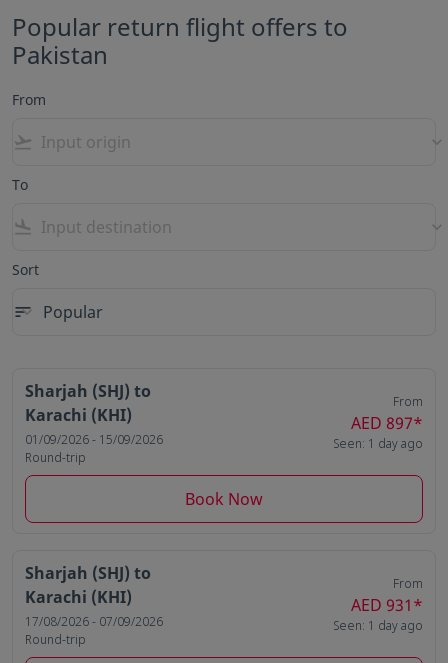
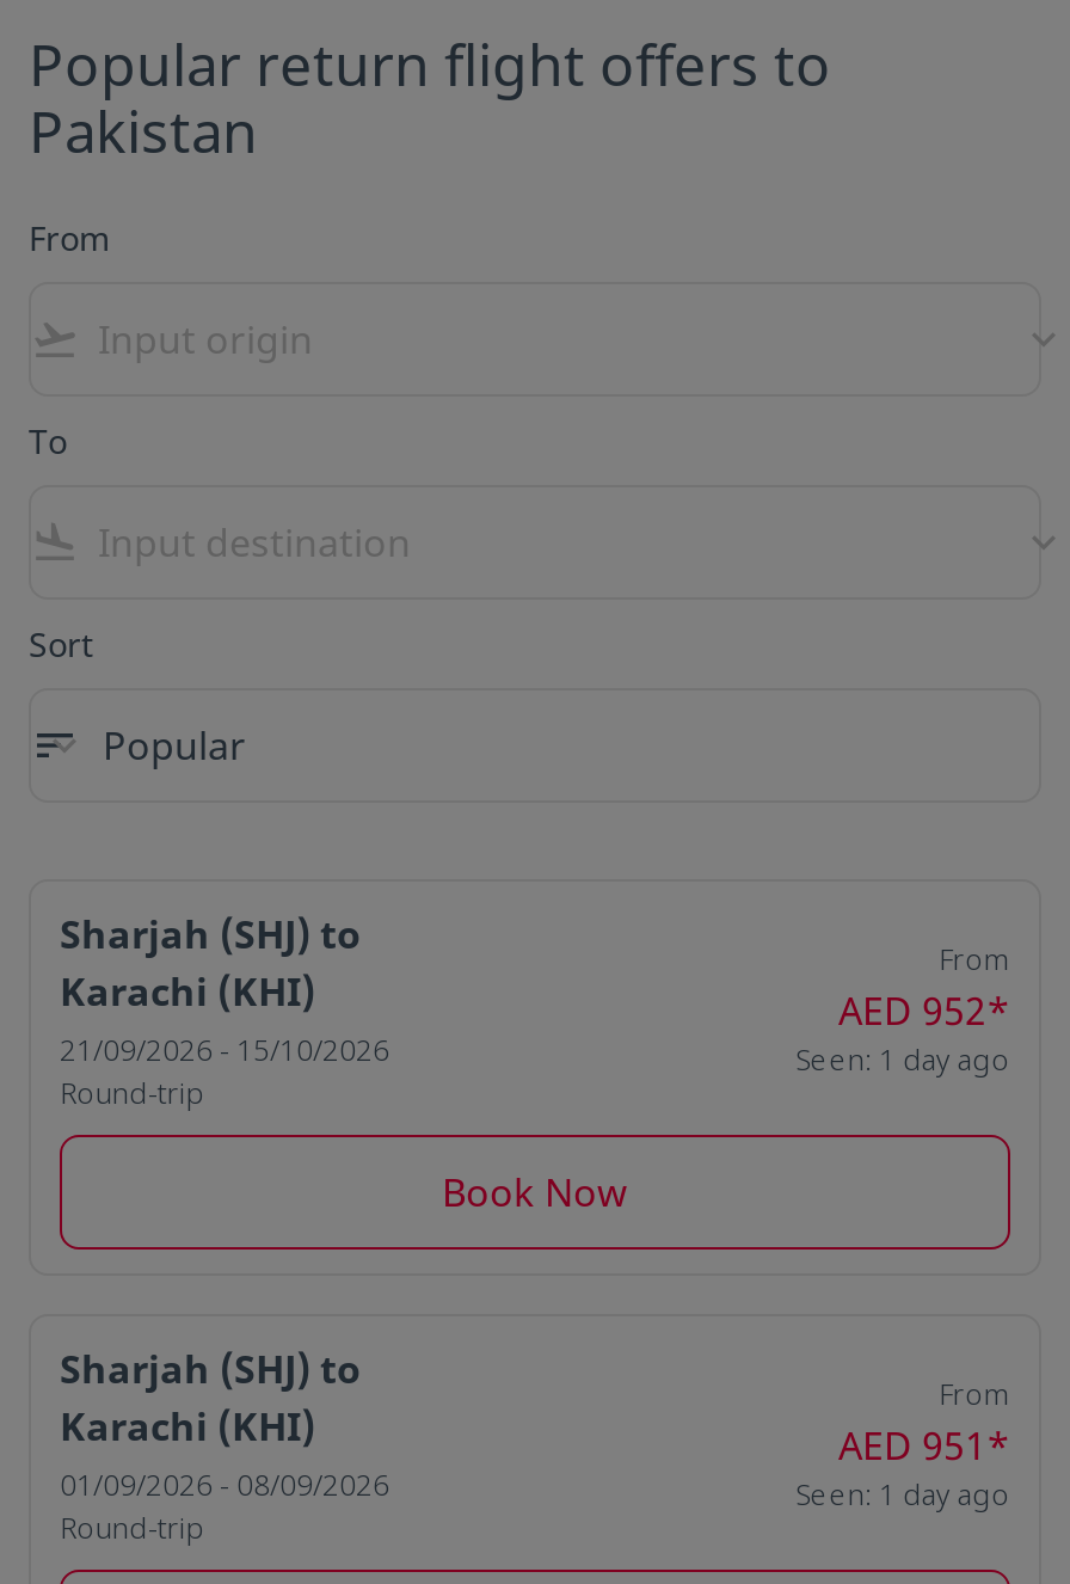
[351,412,423,434] AED 897* -> [838,984,1010,1037] AED 952*
[25,431,163,448] 01/09/2026 - 15/09/2026 -> [60,1030,389,1070] 21/09/2026 - 15/10/2026
[351,594,423,616] AED 931 * -> [838,1419,1010,1472] AED 951 *
[25,613,163,630] 17/08/2026 - 07/09/2026 -> [60,1465,389,1505] 01/09/2026 - 08/09/2026

